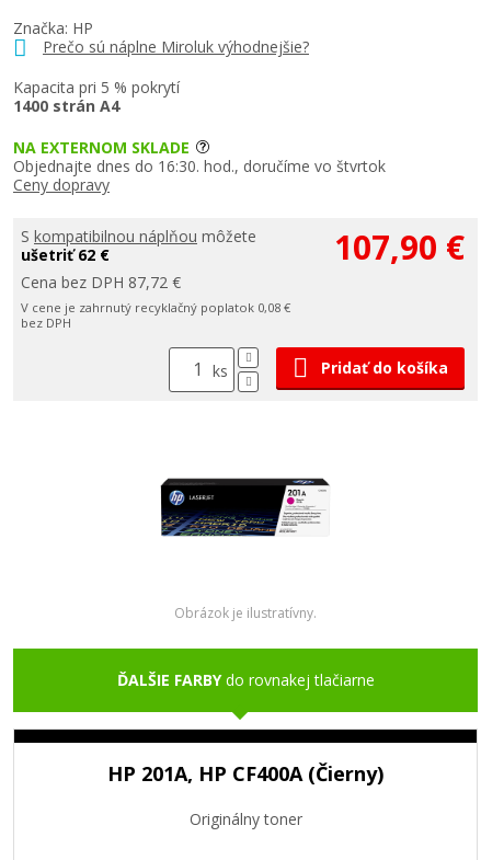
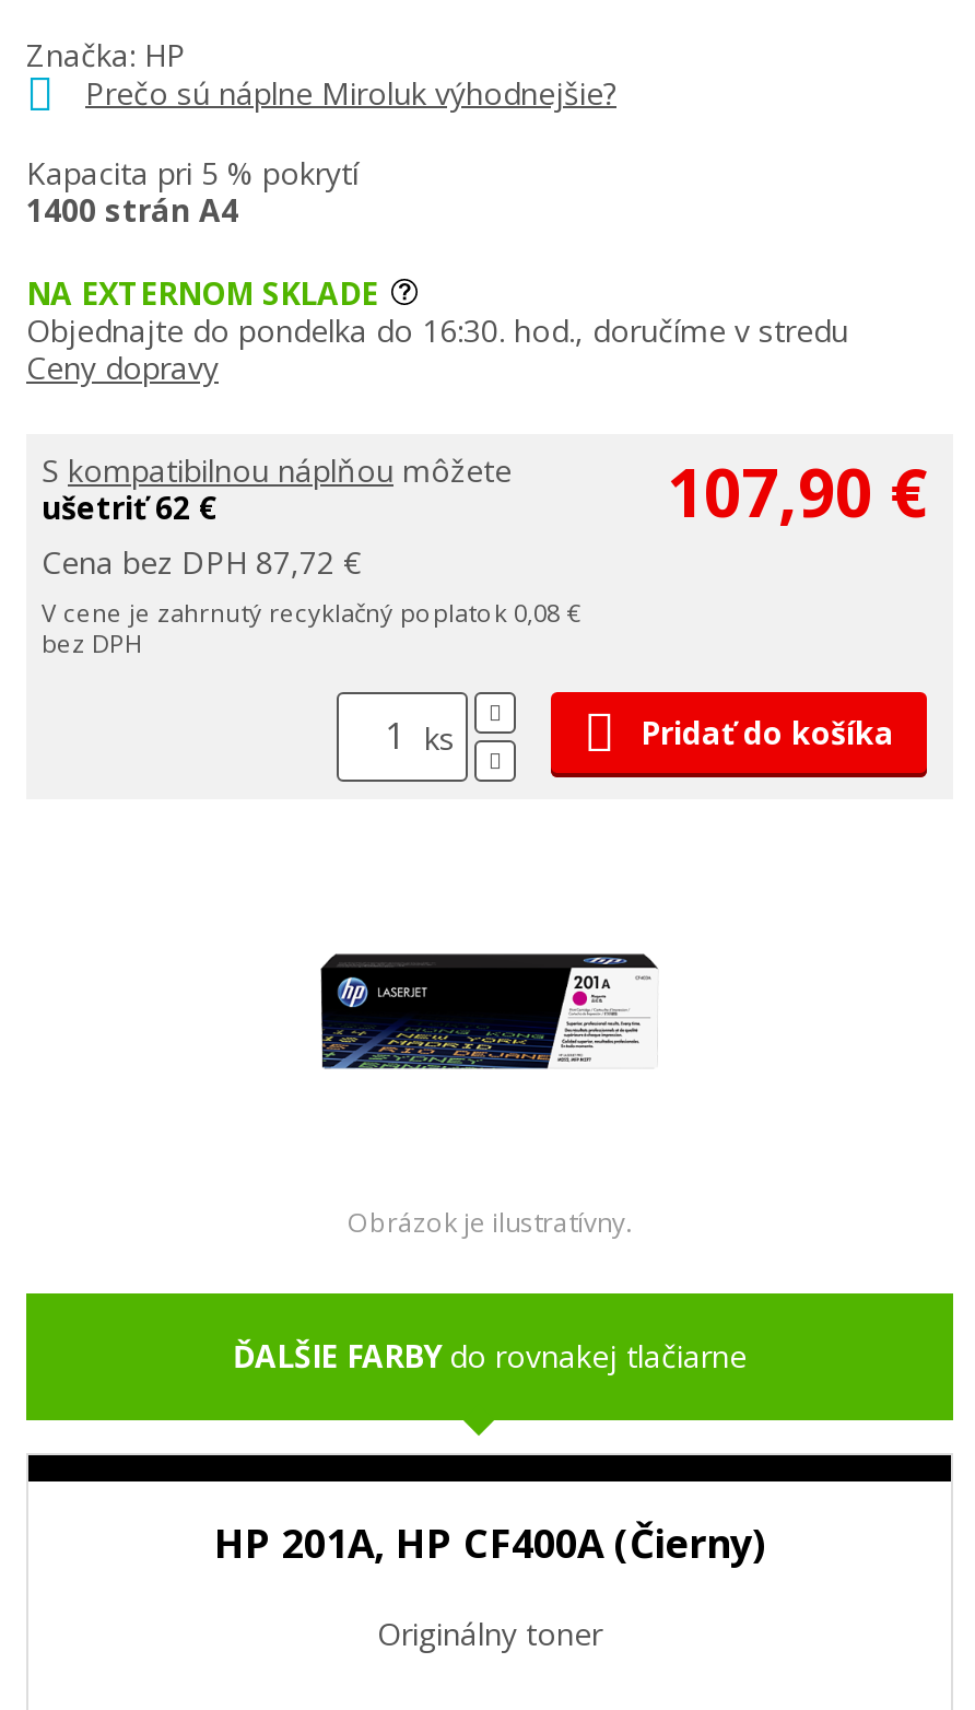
[13,155,386,176] Objednajte dnes do 16:30. hod., doručíme vo štvrtok -> [26,308,848,350] Objednajte do pondelka do 16:30. hod., doručíme v stredu

